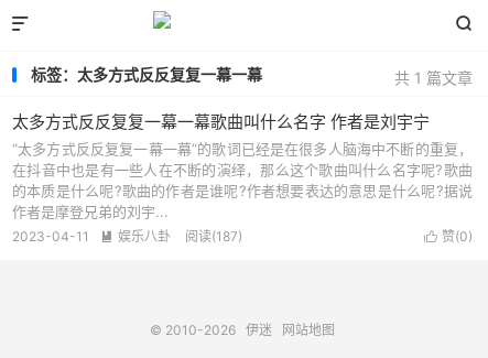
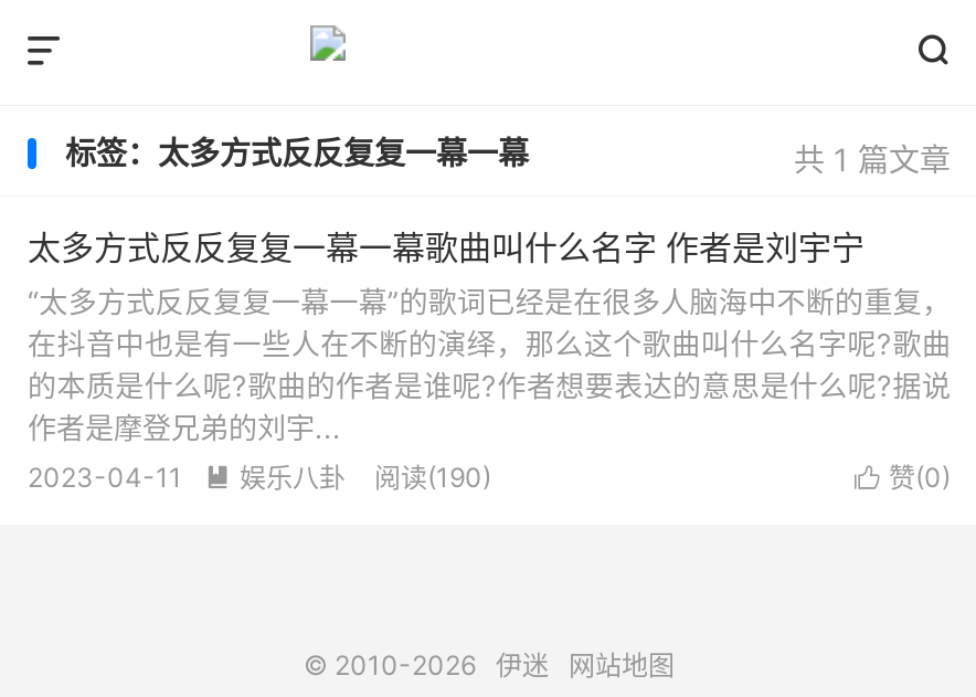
[185,228,242,245] 阅读(187) -> [374,461,491,494] 阅读(190)

